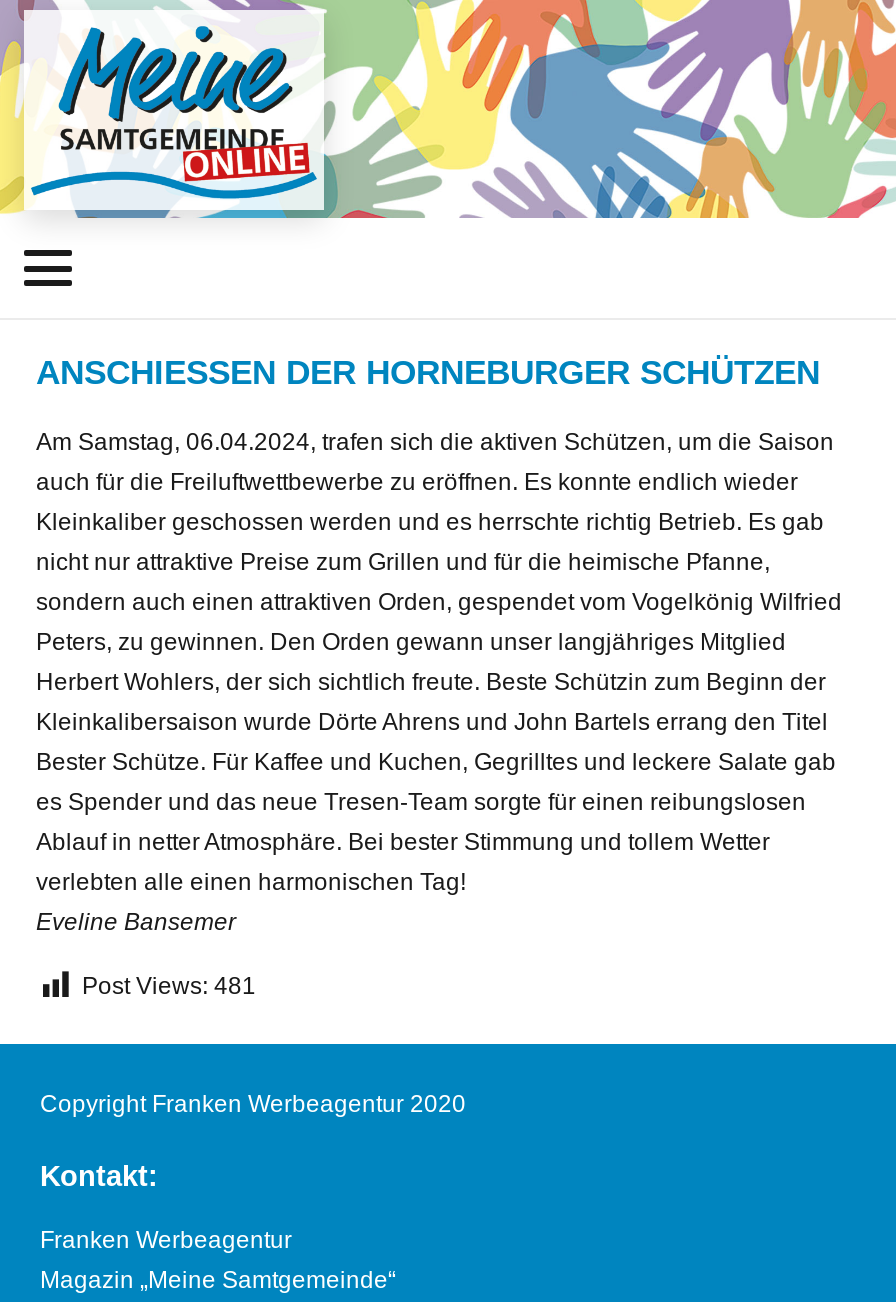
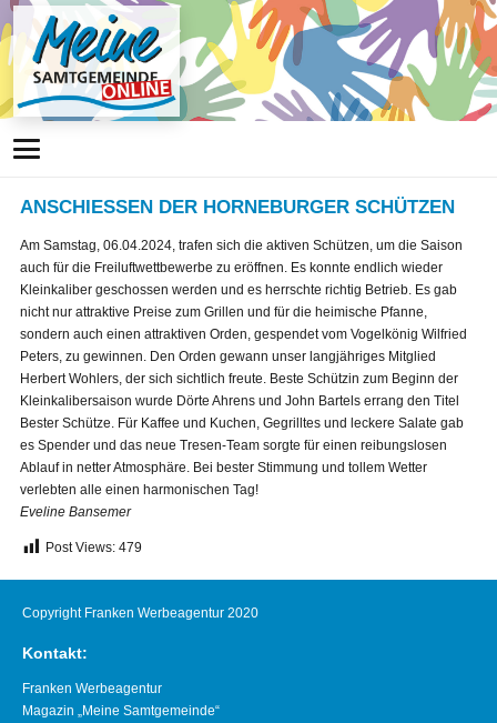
[82,973,256,1001] Post Views: 481 -> [45,540,142,556] Post Views: 479

